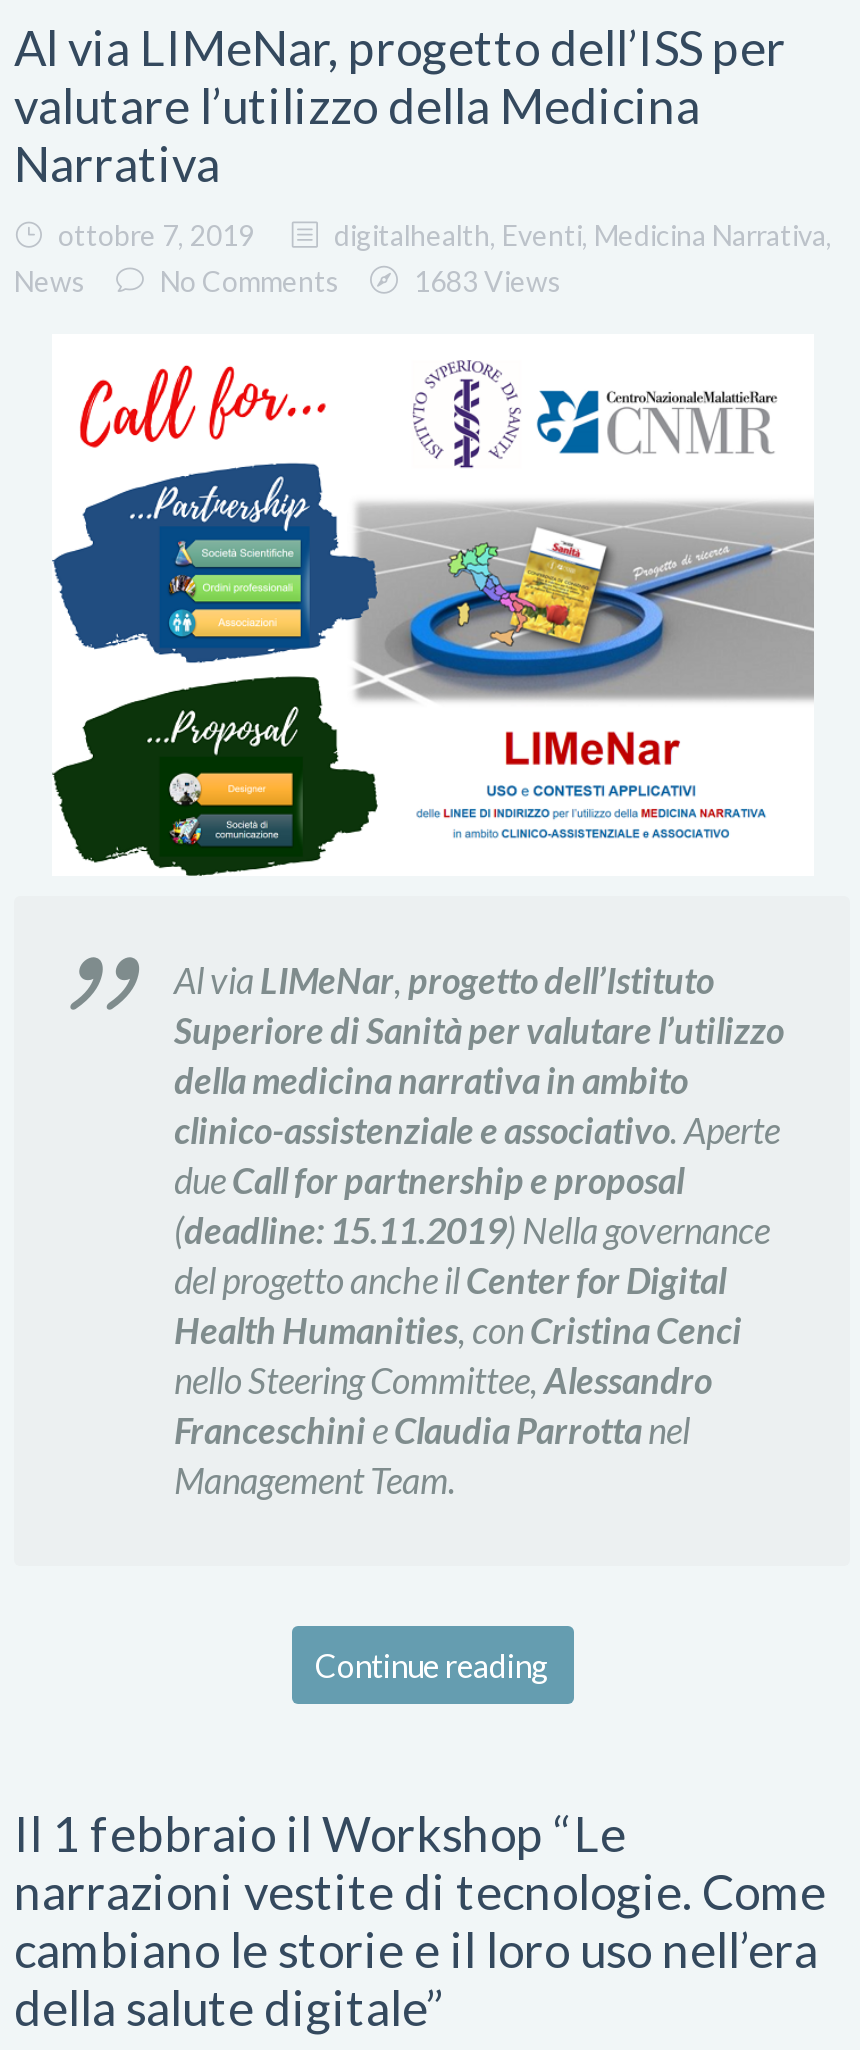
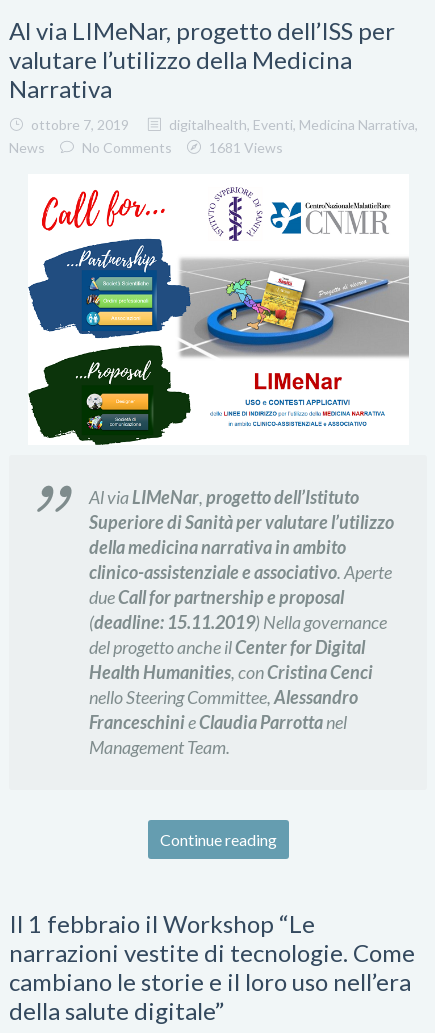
[160,264,562,298] No Comments 1683 Views -> [82,139,283,156] No Comments 1681 Views

